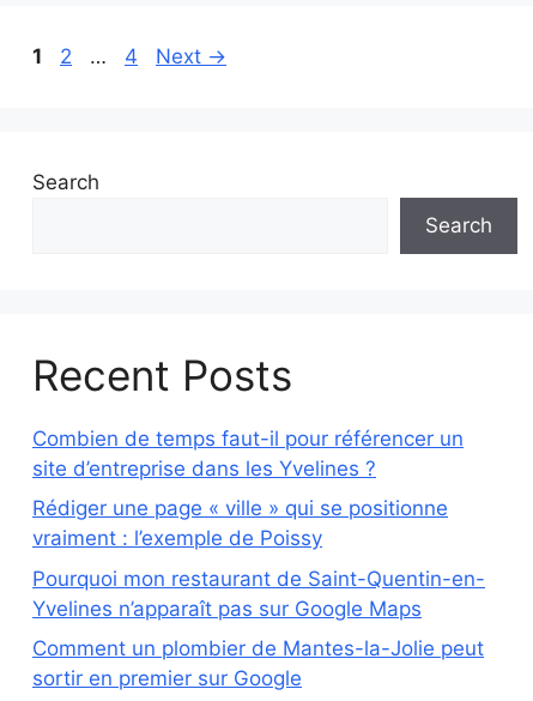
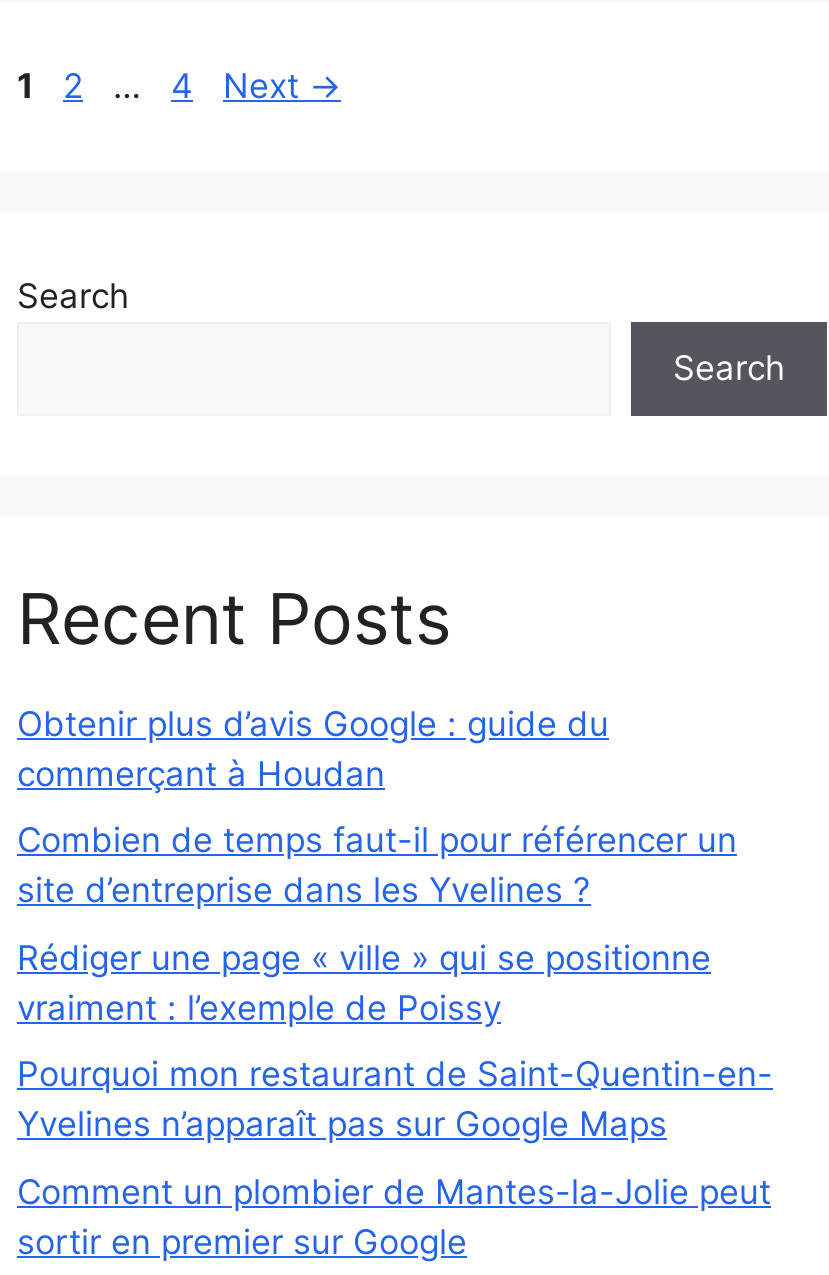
none -> [17,703,609,793] Obtenir plus d’avis Google : guide du | commerçant à Houdan

